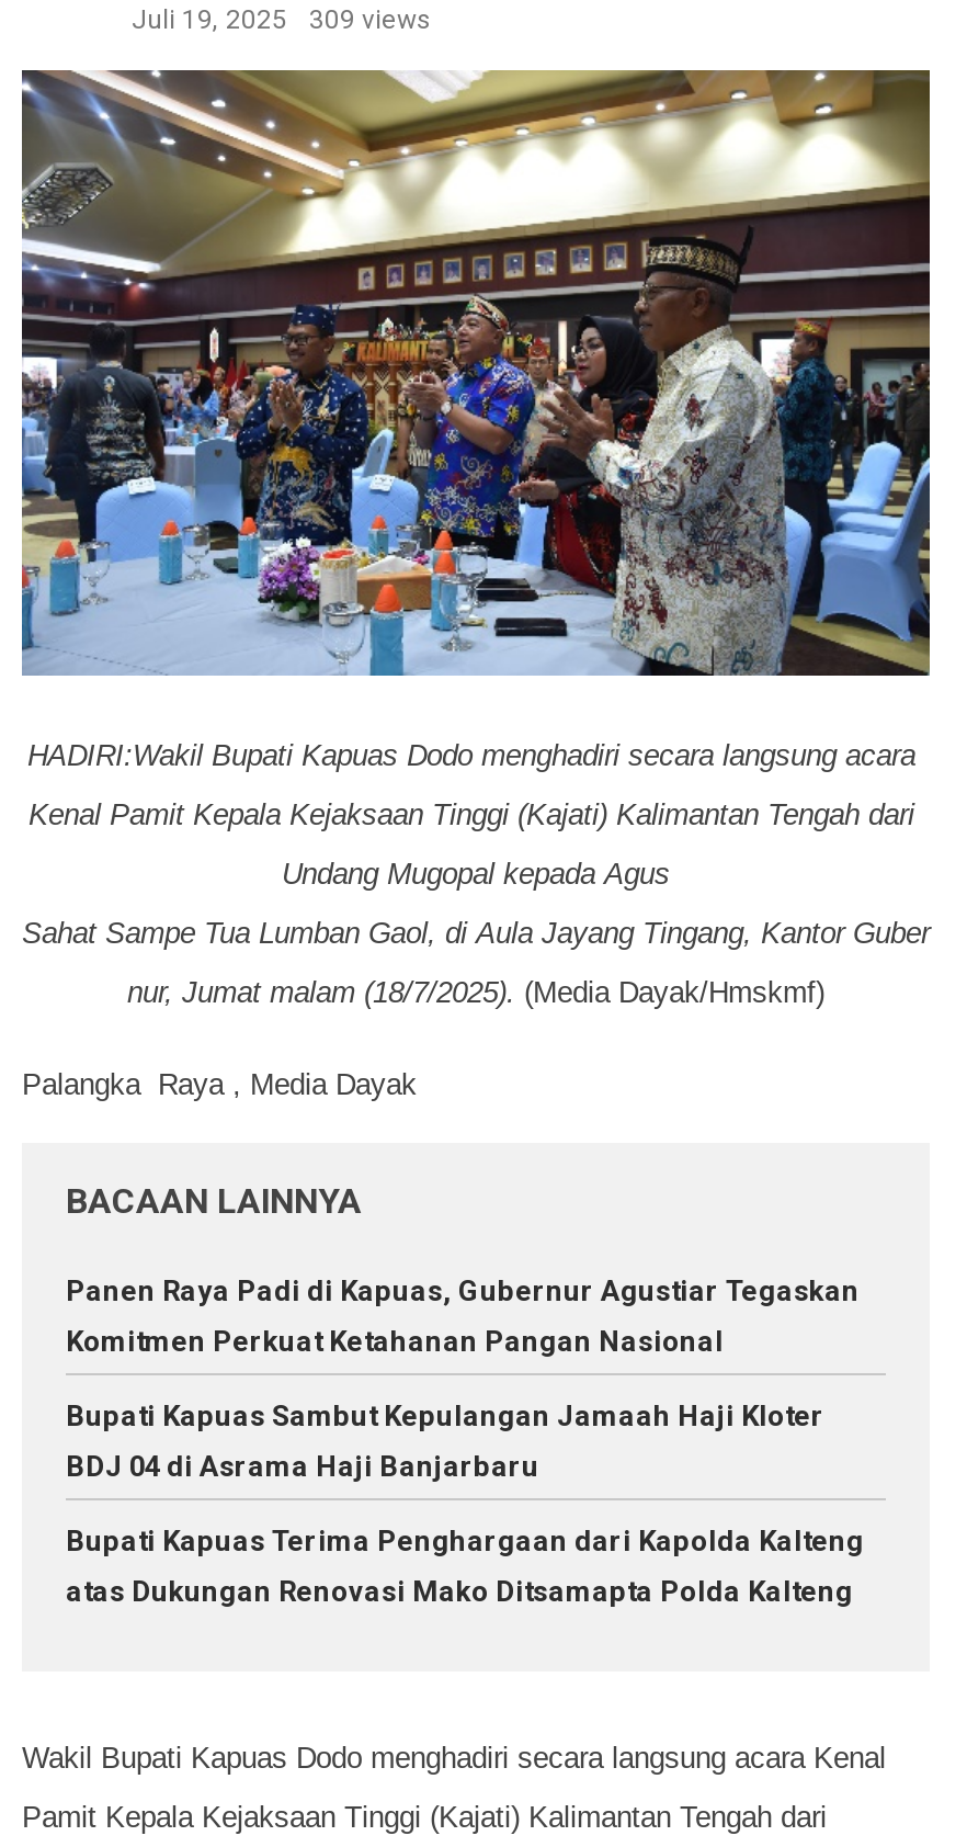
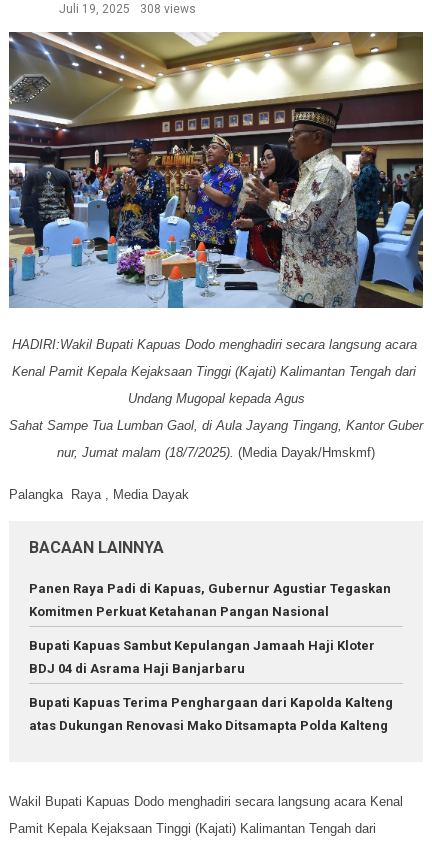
[132,4,432,35] Juli 19, 2025 309 views -> [59,2,196,16] Juli 19, 2025 308 views

